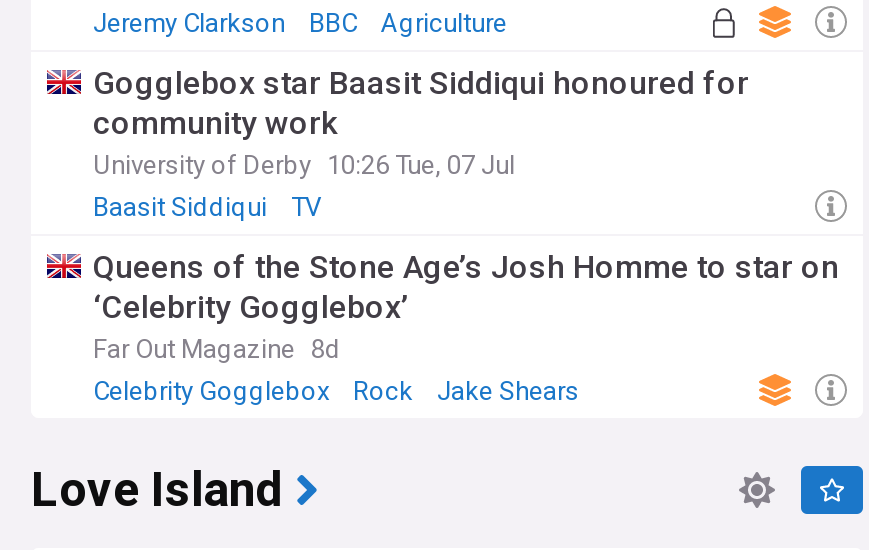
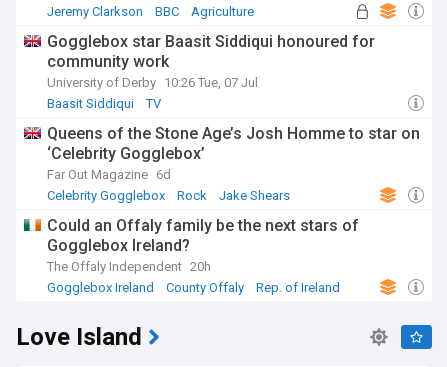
[93,334,341,364] Far Out Magazine 8d -> [47,167,171,182] Far Out Magazine 6d
none -> [47,216,359,295] Could an Offaly family be the next stars of | Gogglebox Ireland? | The Offaly Independent 20h | Gogglebox Ireland | County Offaly | Rep. of Ireland

